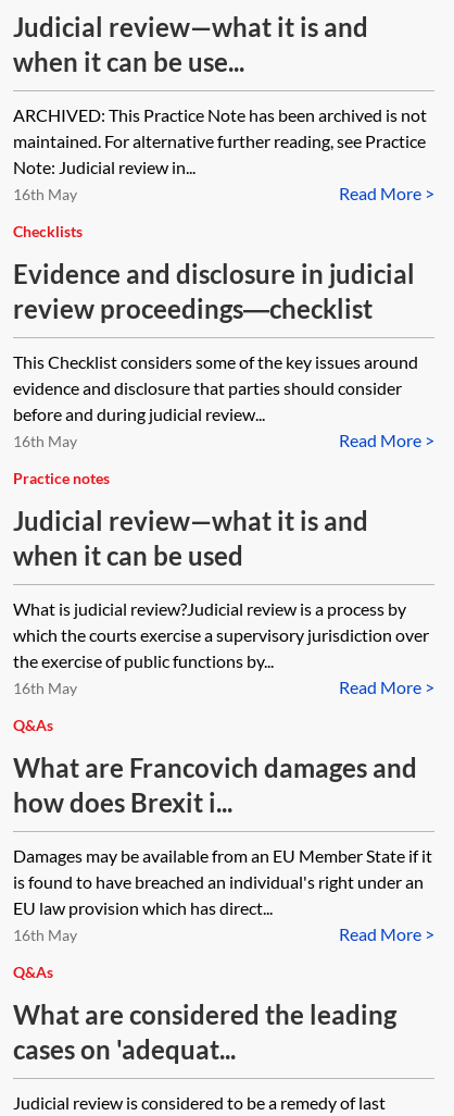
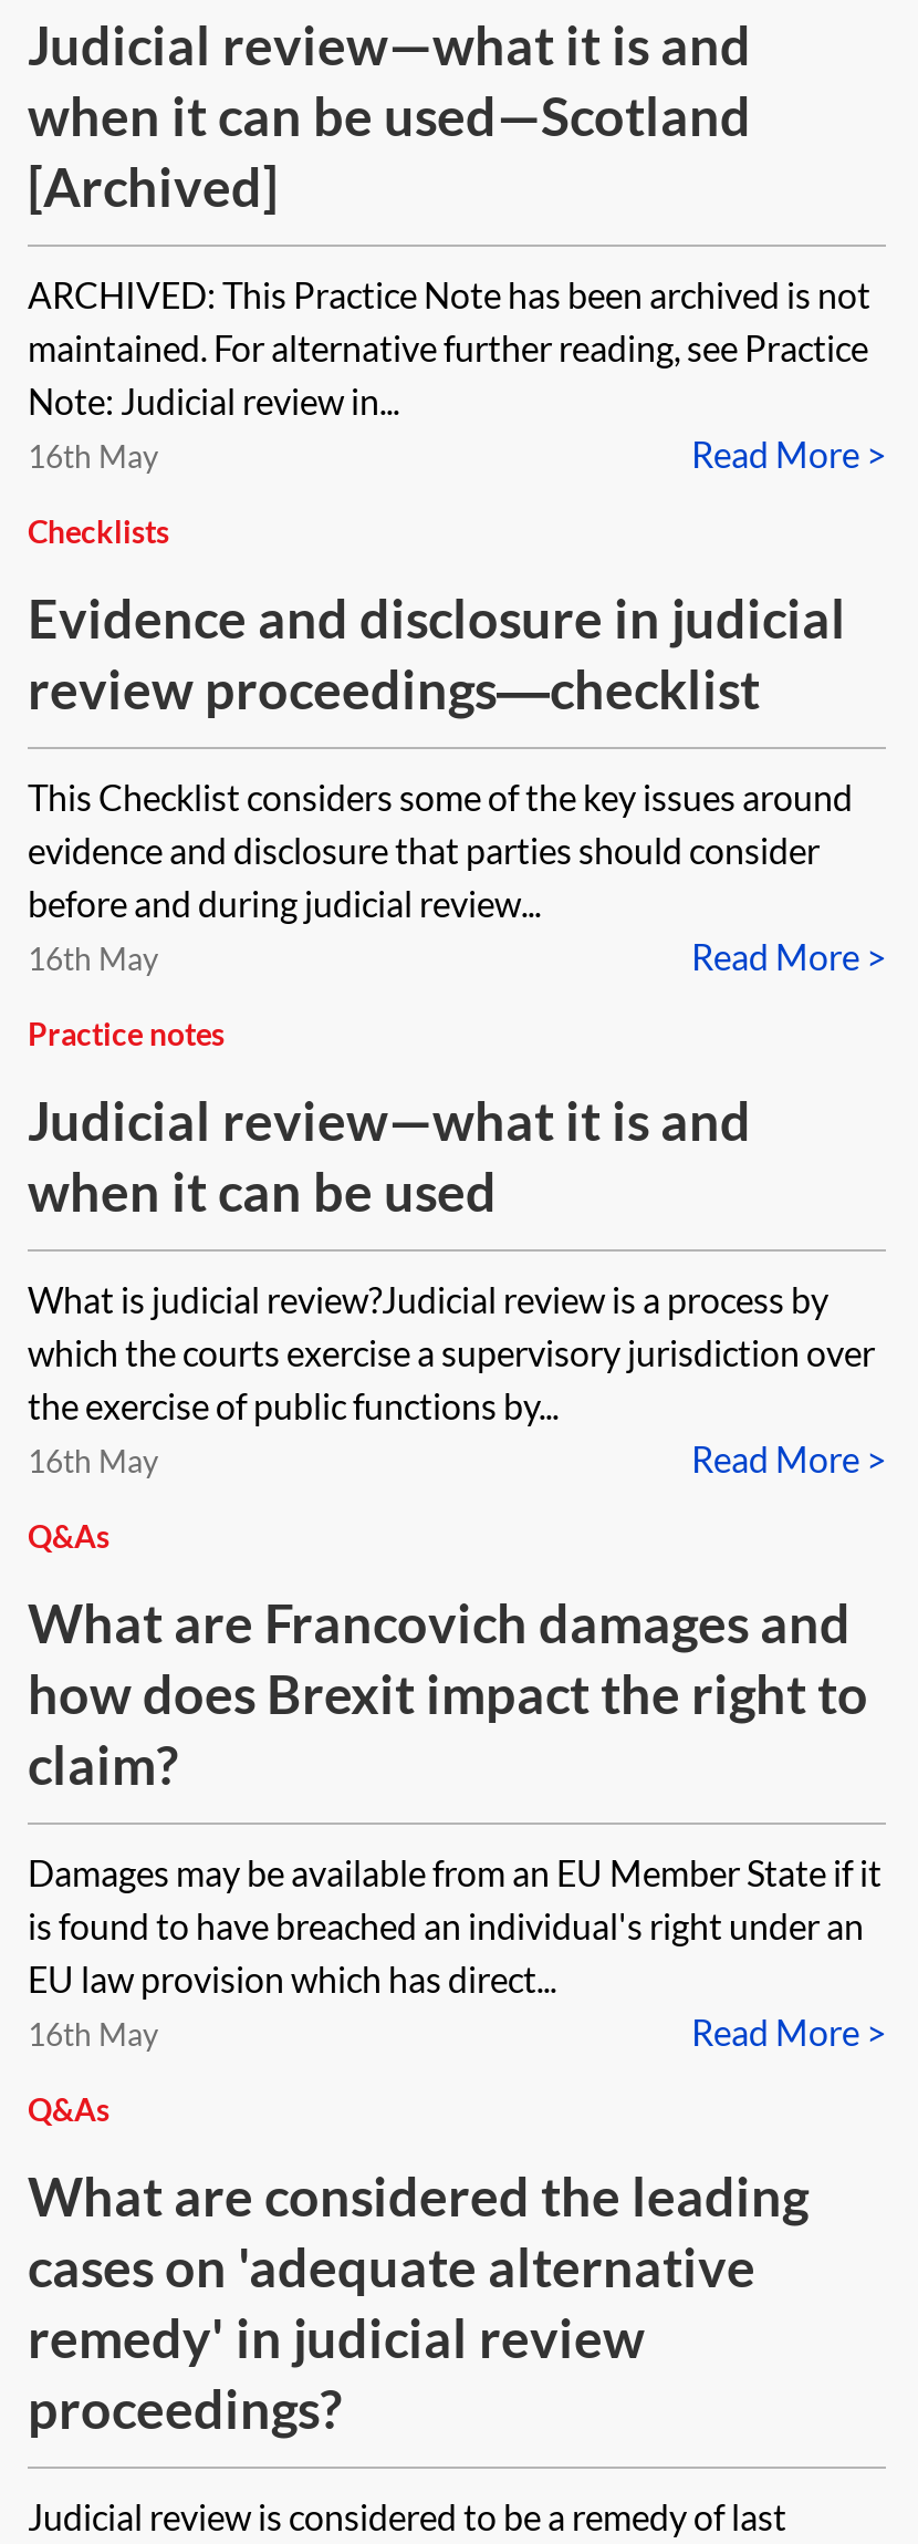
[13,46,244,77] when it can be use... -> [28,83,751,218] when it can be used—Scotland | [Archived]
[13,787,232,818] how does Brexit i... -> [28,1661,868,1796] how does Brexit impact the right to | claim?
[13,1034,236,1065] cases on 'adequat... -> [28,2235,755,2440] cases on 'adequate alternative | remedy' in judicial review | proceedings?

